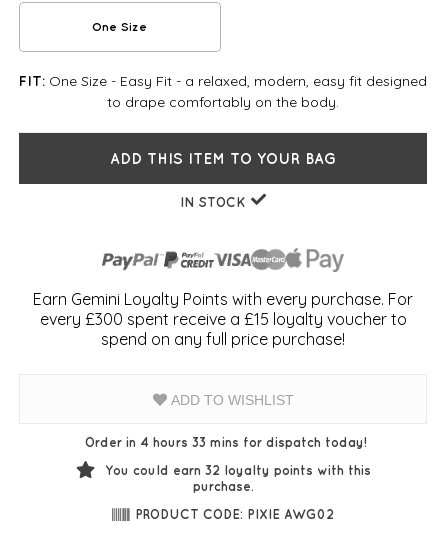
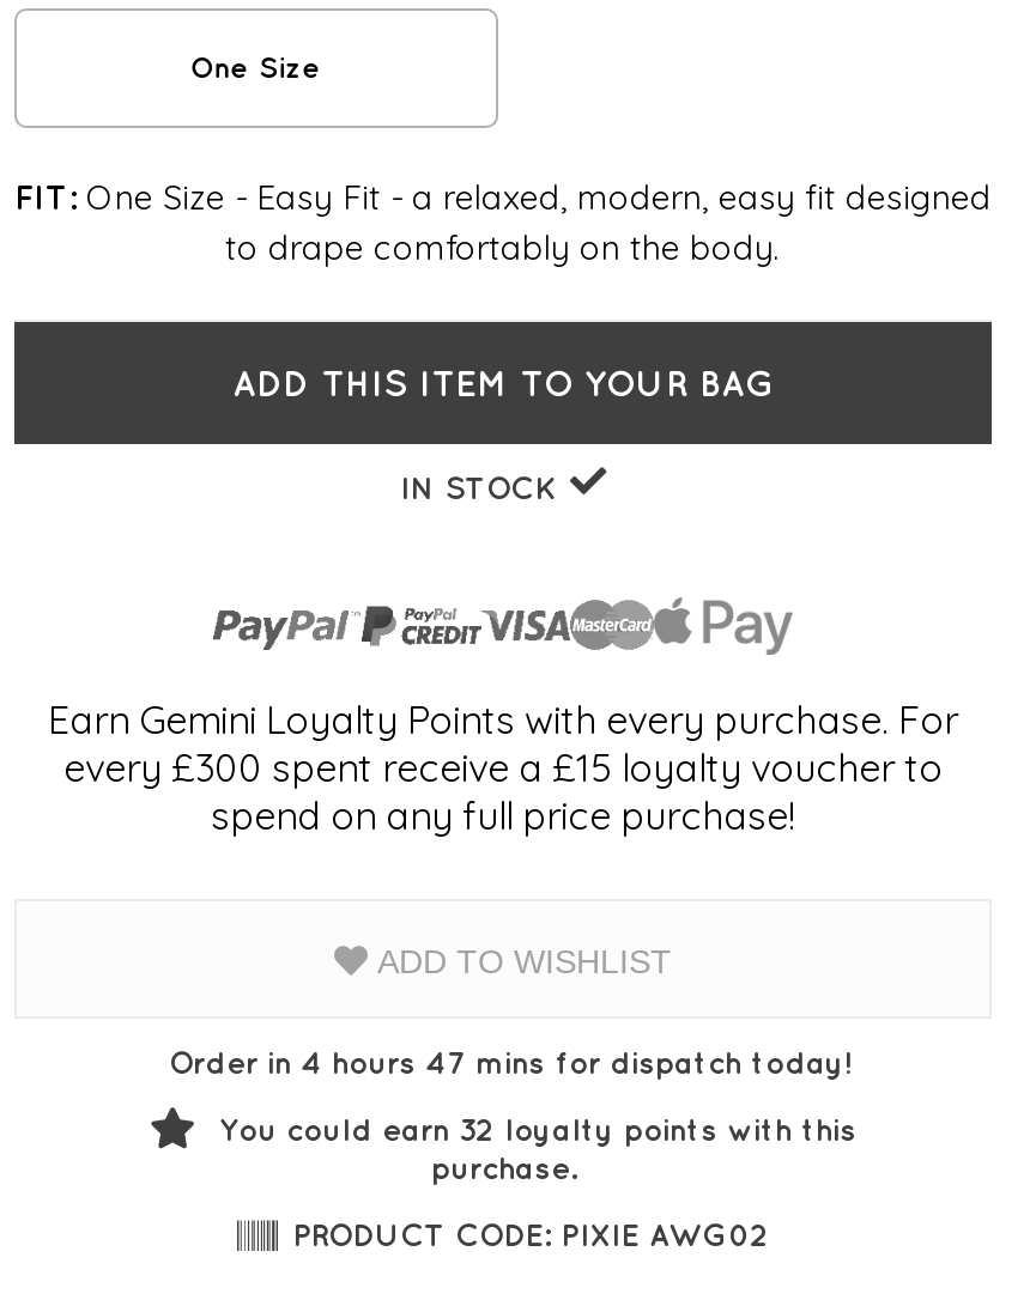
[85,435,367,449] Order in 4 hours 33 mins for dispatch today! -> [169,1044,852,1078] Order in 4 hours 47 mins for dispatch today!

